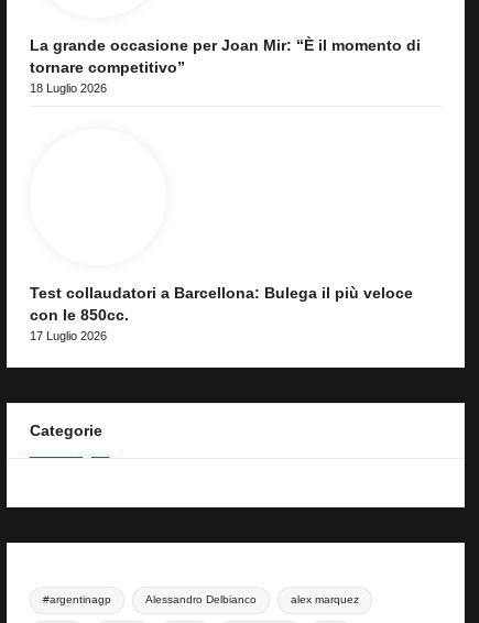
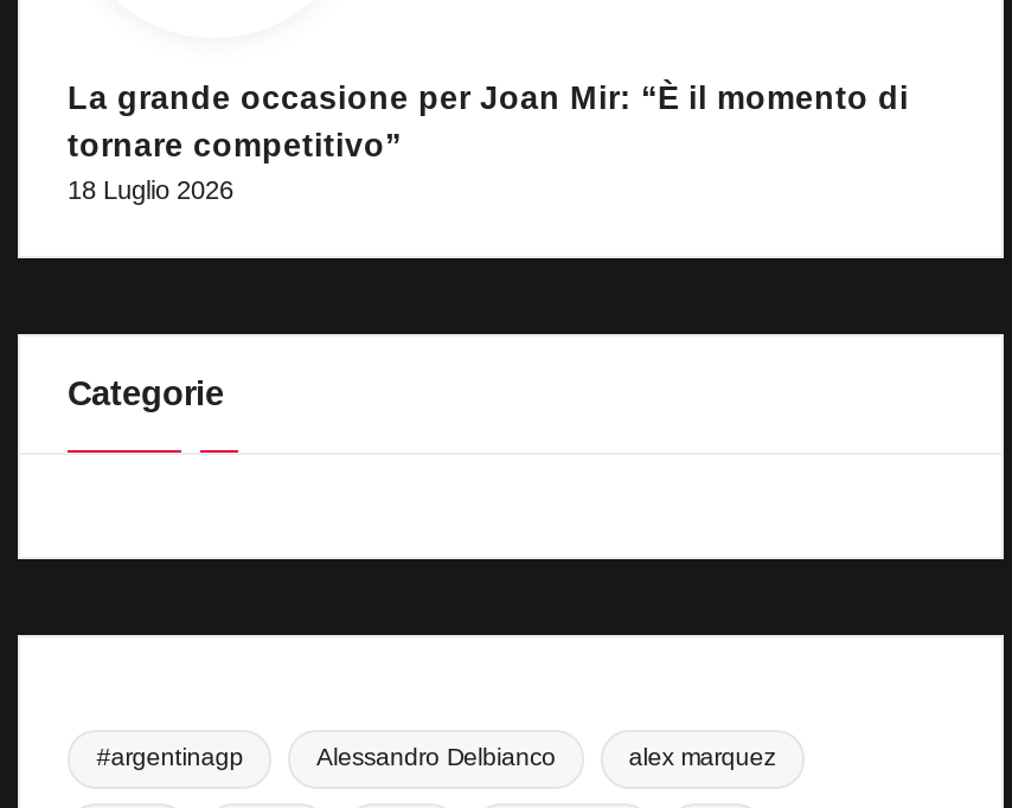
[30,286,413,343] Test collaudatori a Barcellona: Bulega il più veloce | con le 850cc. | 17 Luglio 2026 -> none

